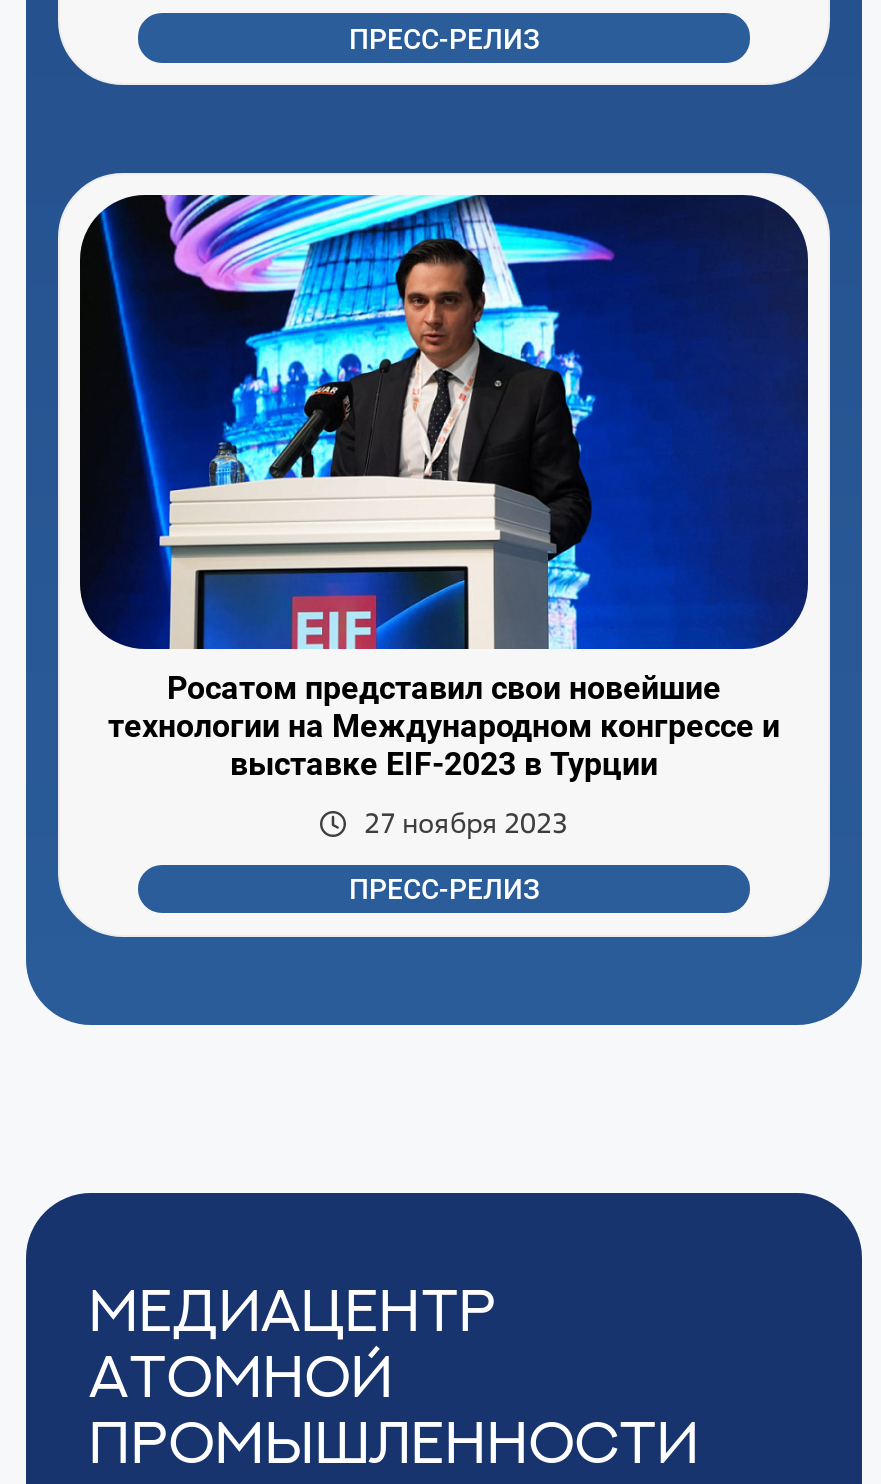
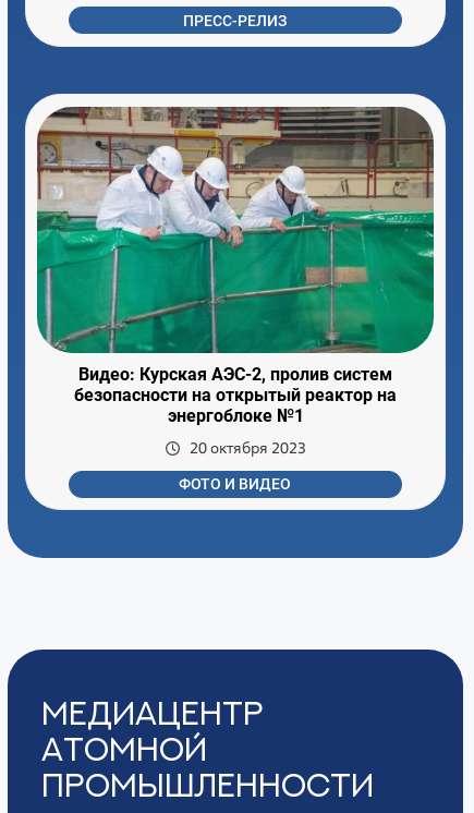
[78,193,810,783] [image] | Росатом представил свои новейшие | технологии на Международном конгрессе и | выставке EIF-2023 в Турции -> [36,106,435,426] [image] | Видео: Курская АЭС-2, пролив систем | безопасности на открытый реактор на | энергоблоке №1
[364,805,568,841] 27 ноября 2023 -> [189,438,306,458] 20 октября 2023
[349,873,539,905] ПРЕСС-РЕЛИЗ -> [179,475,291,493] ФОТО И ВИДЕО

